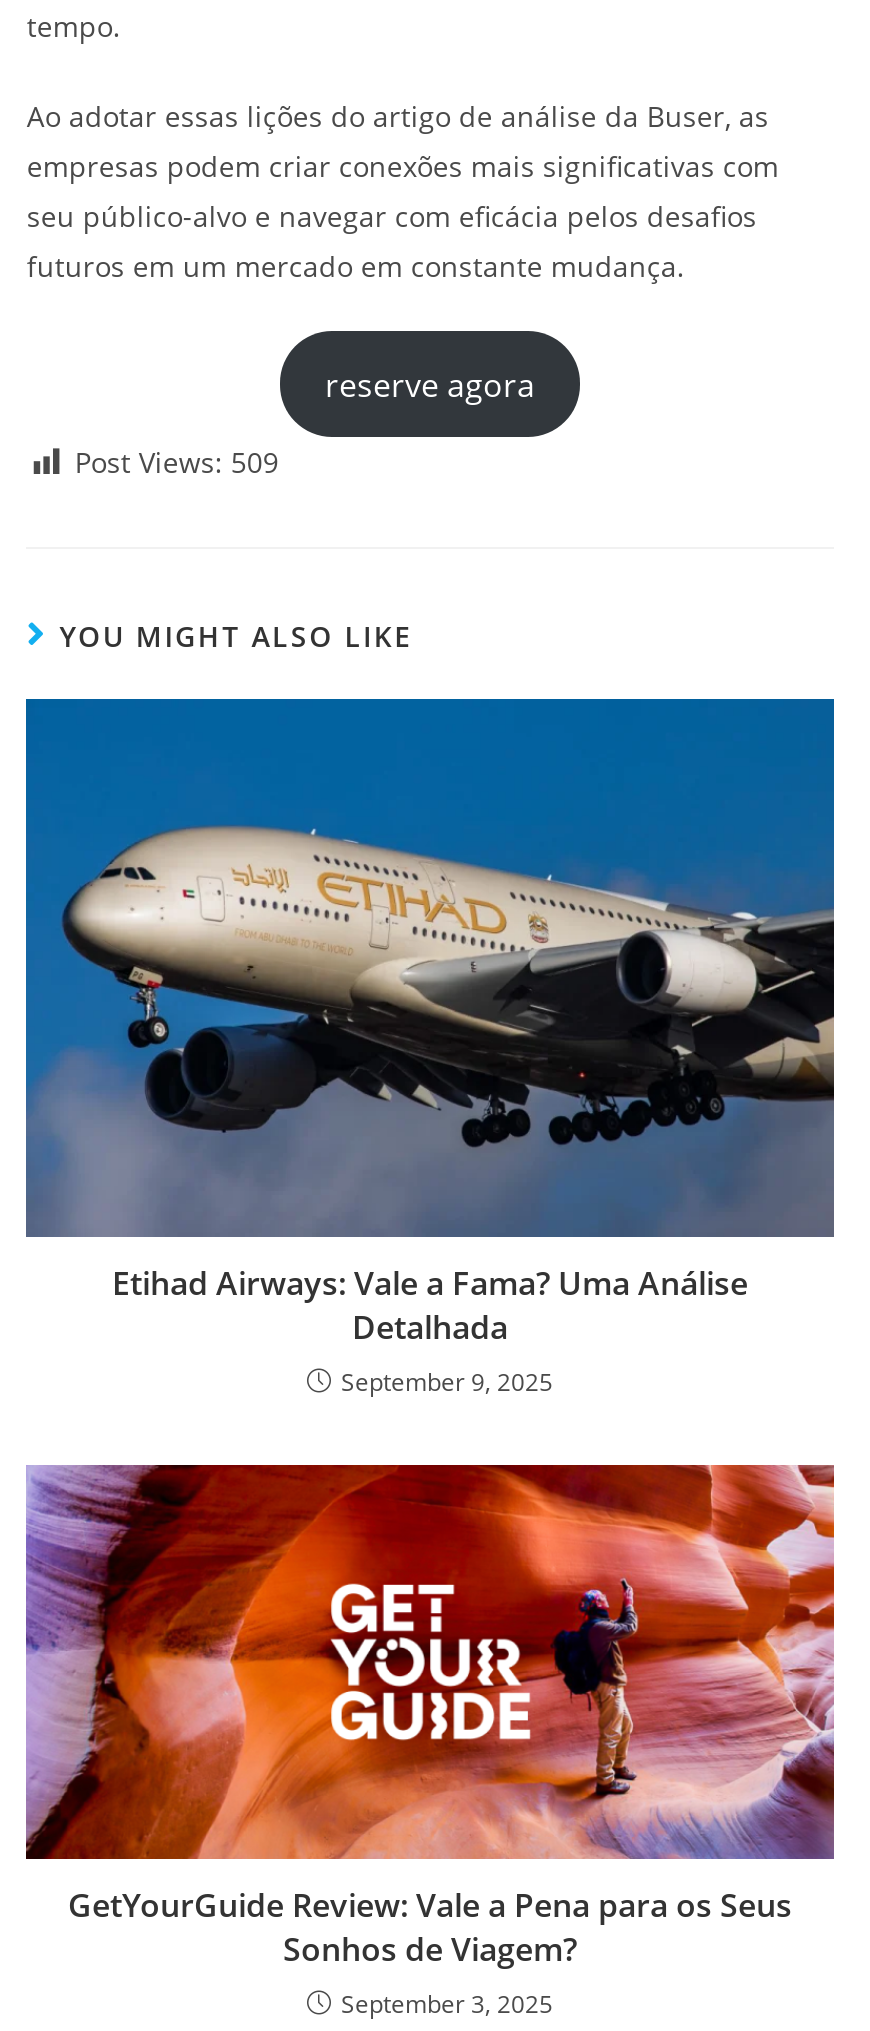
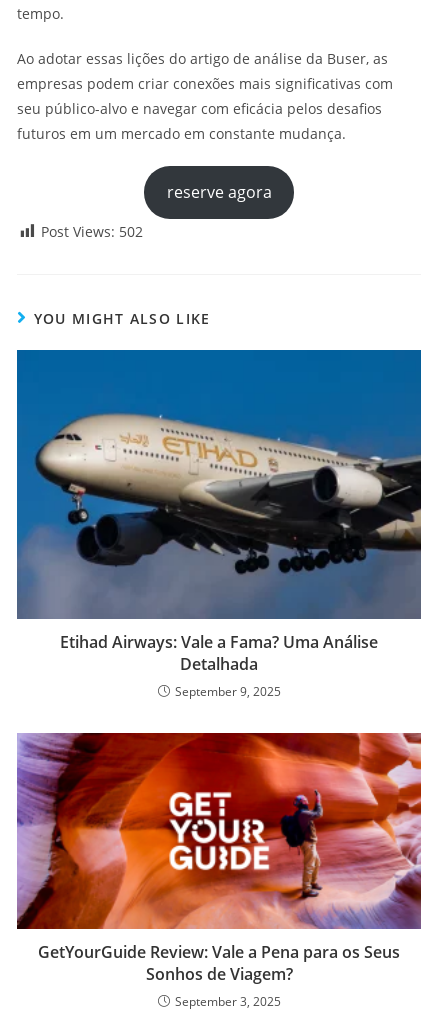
[75,444,279,482] Post Views: 509 -> [41,222,143,241] Post Views: 502

